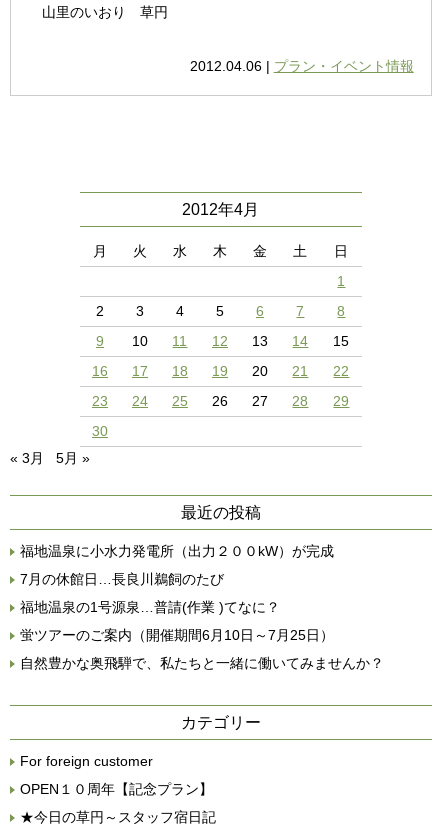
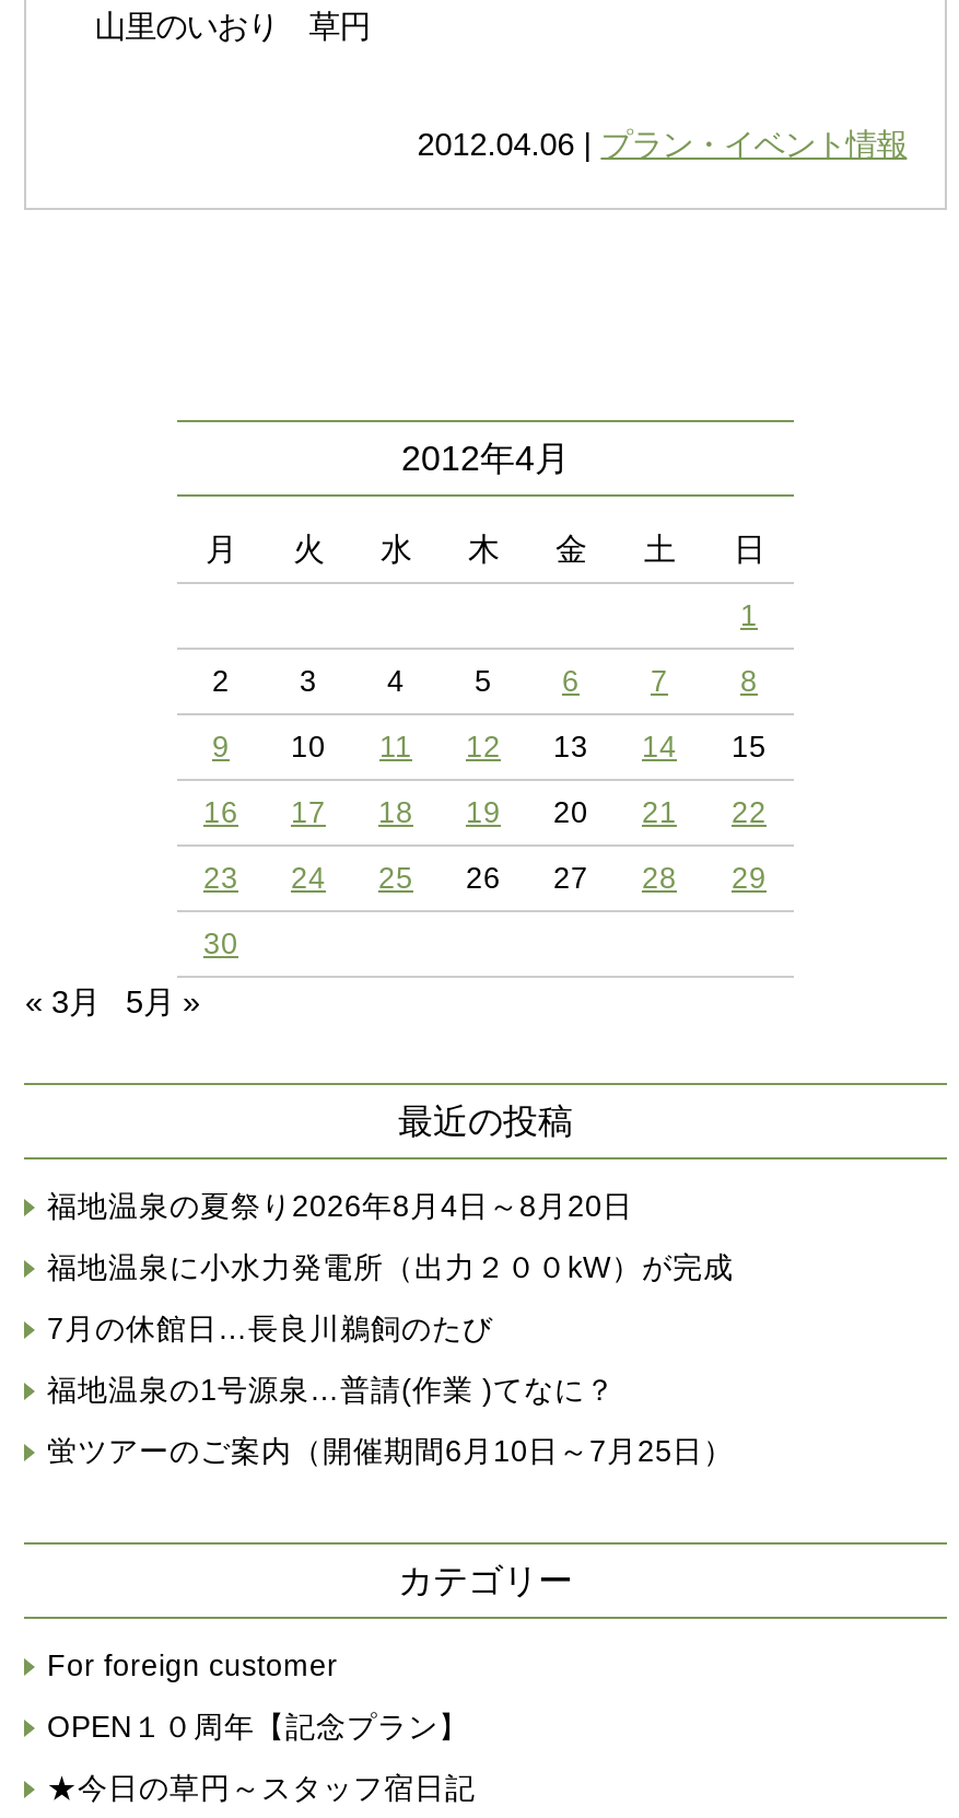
none -> [47,1191,633,1224] 福地温泉の夏祭り2026年8月4日～8月20日
moved [20,544,334,643] -> [47,1252,734,1469]: 福地温泉に小水力発電所（出力２００kW）が完成 | 7月の休館日…長良川鵜飼のたび | 福地温泉の1号源泉…普請(作業 )てなに？ | 蛍ツアーのご案内（開催期間6月10日～7月25日）
[20,656,384,671] 自然豊かな奥飛騨で、私たちと一緒に働いてみませんか？ -> none

